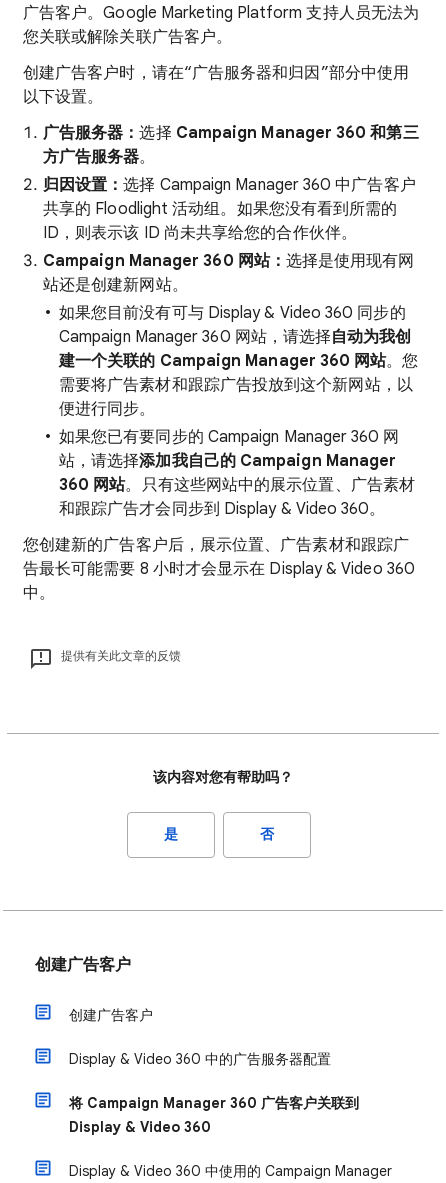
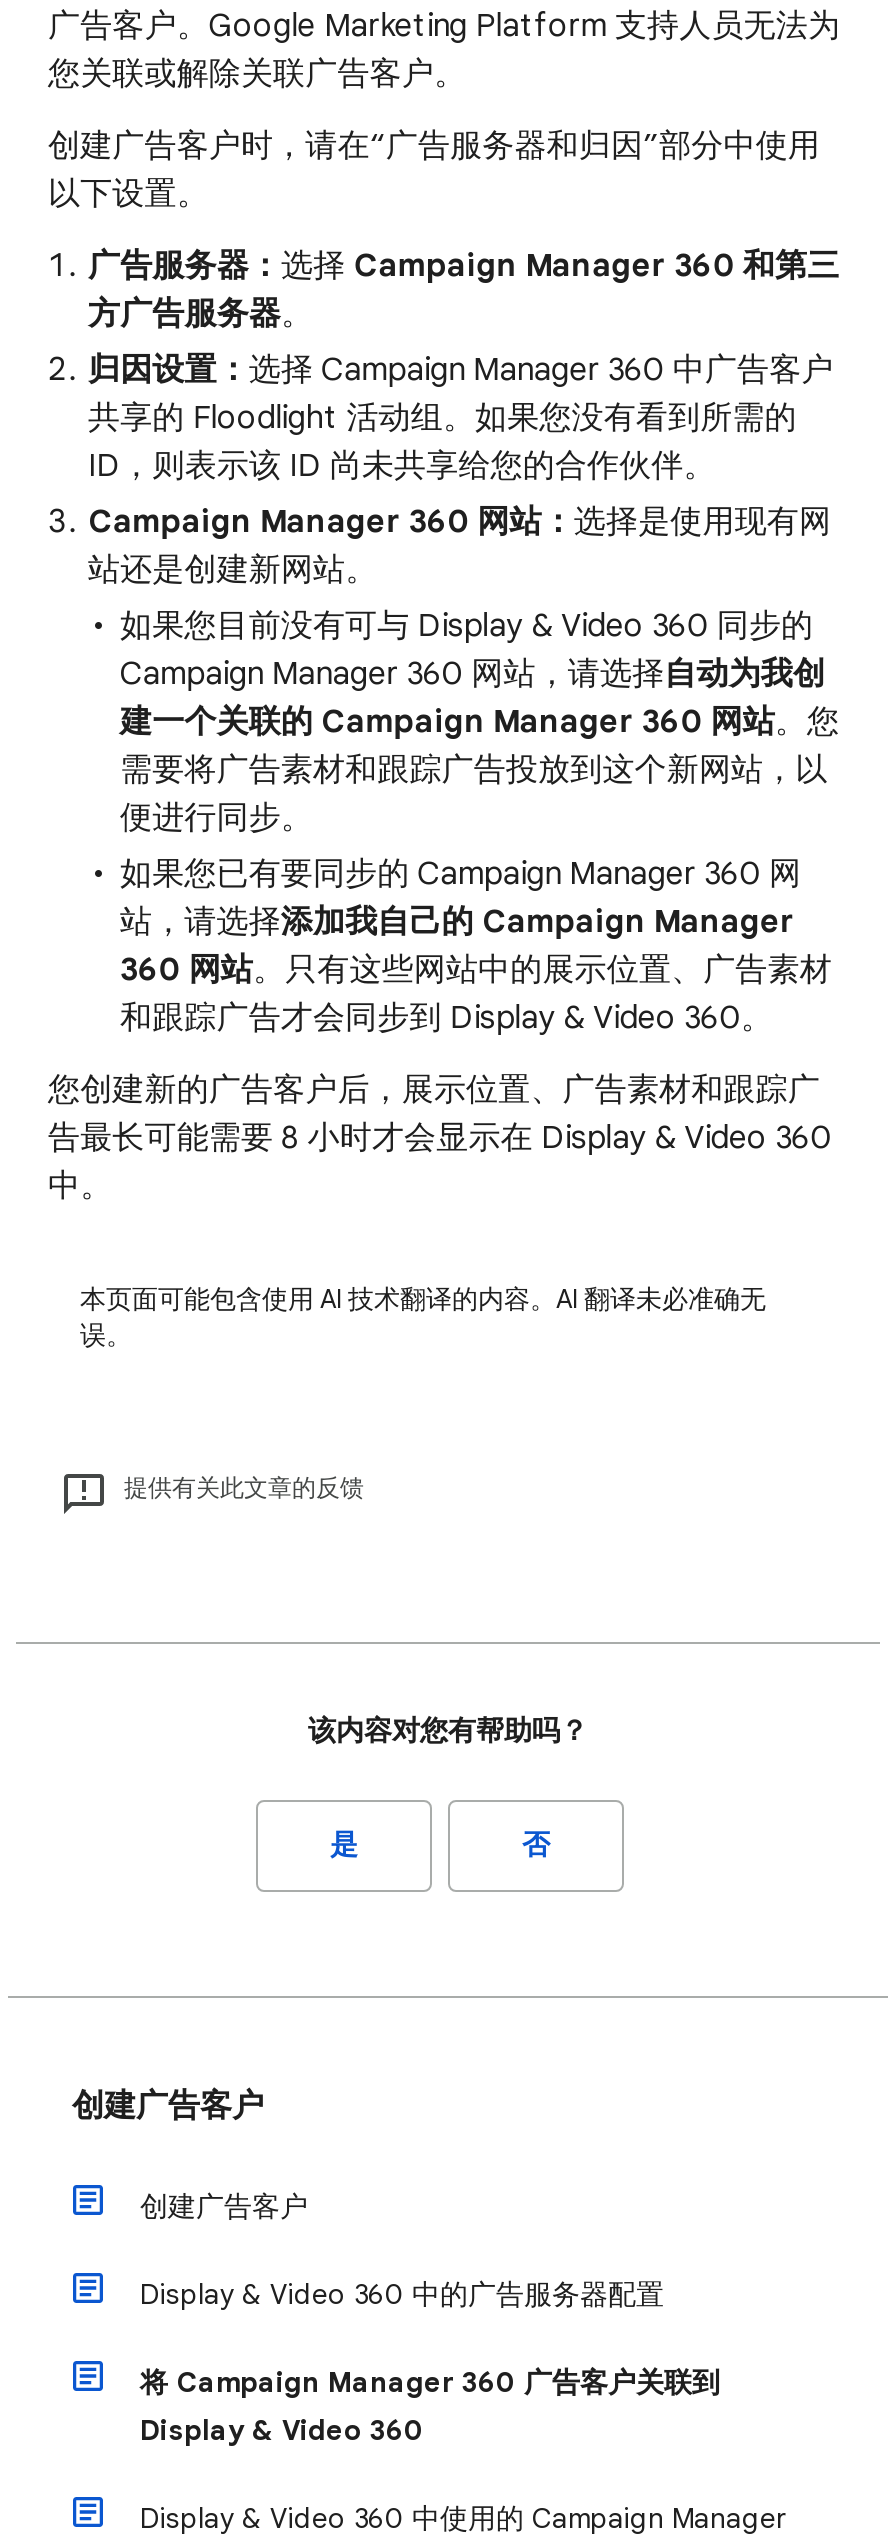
none -> [80,1281,766,1351] 本页面可能包含使用 AI 技术翻译的内容。AI 翻译未必准确无 | 误。

